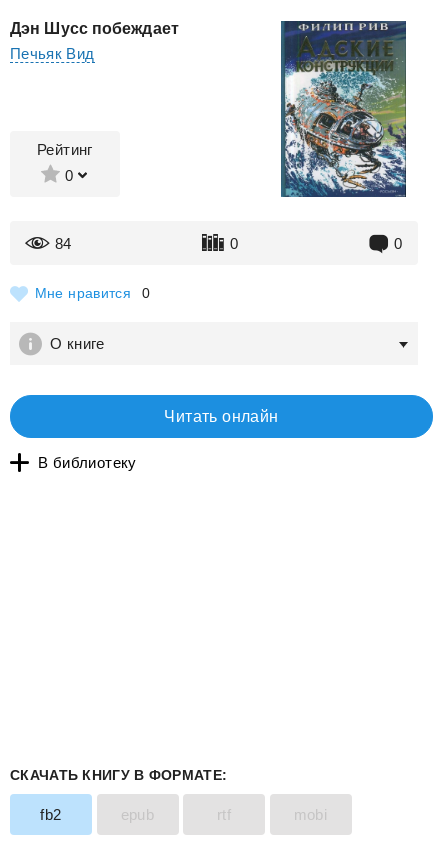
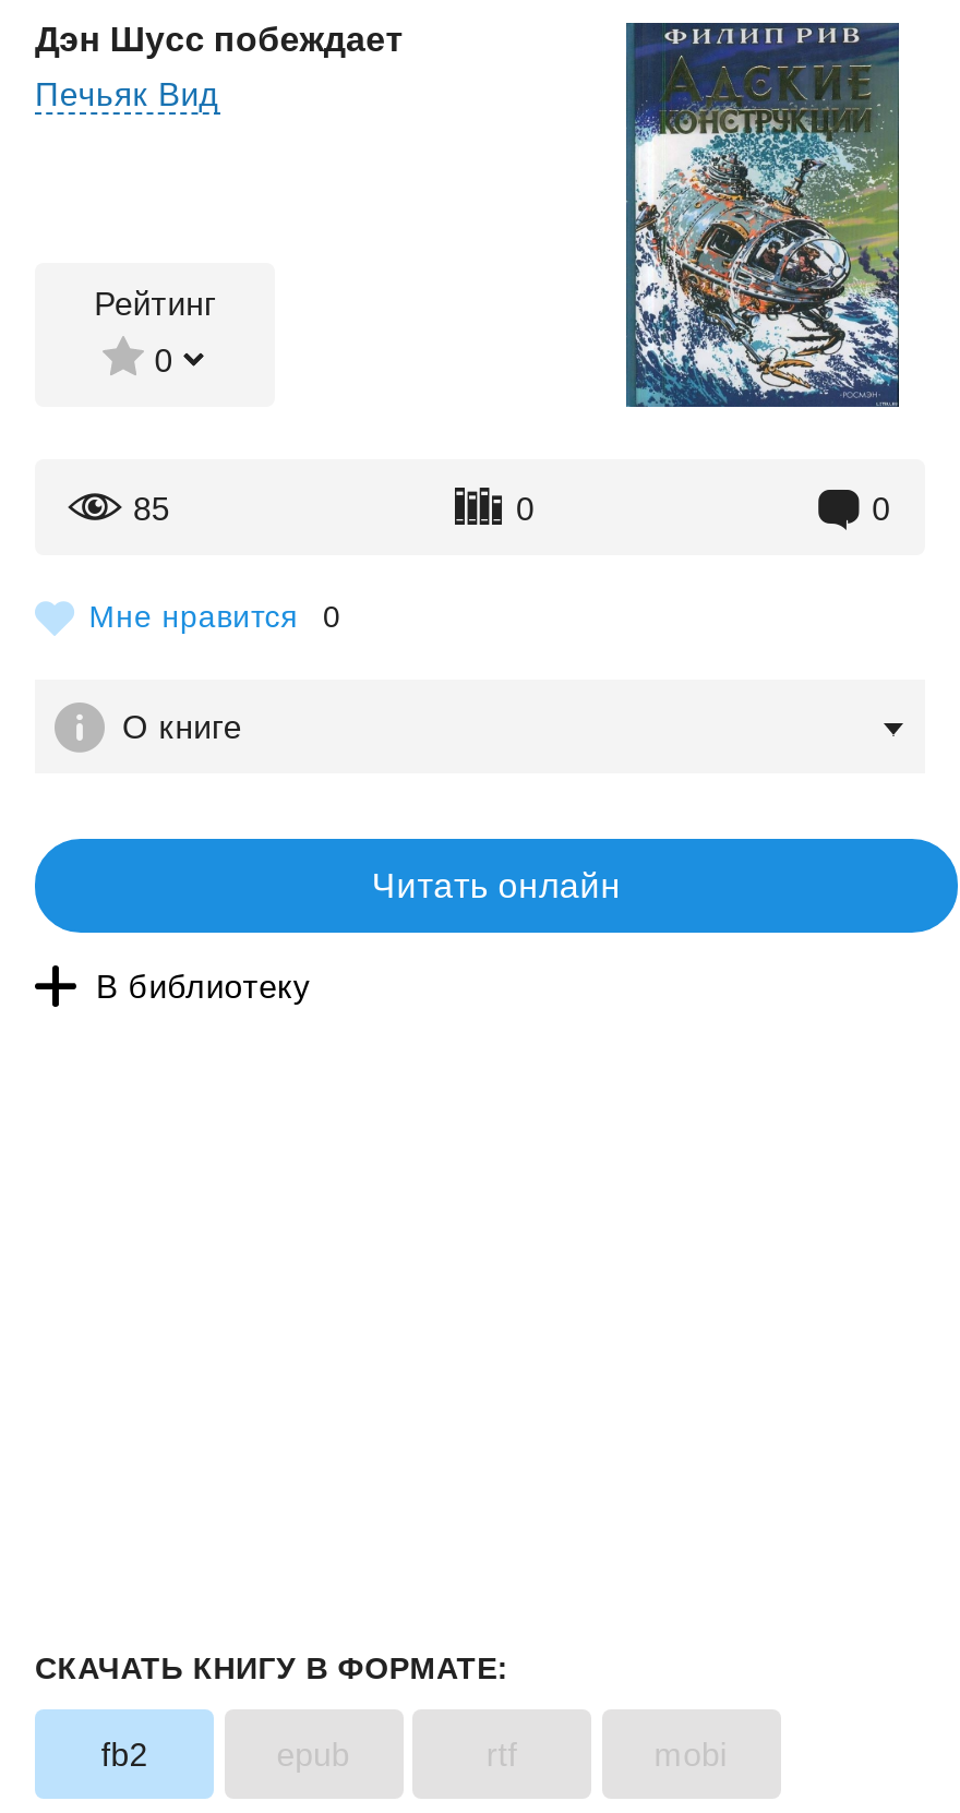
[55,235,72,252] 84 -> [133,490,170,527] 85

